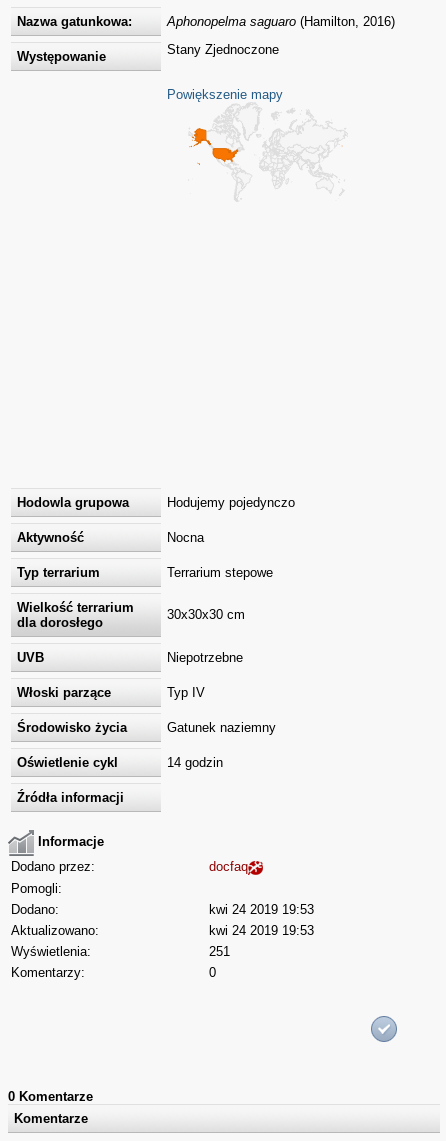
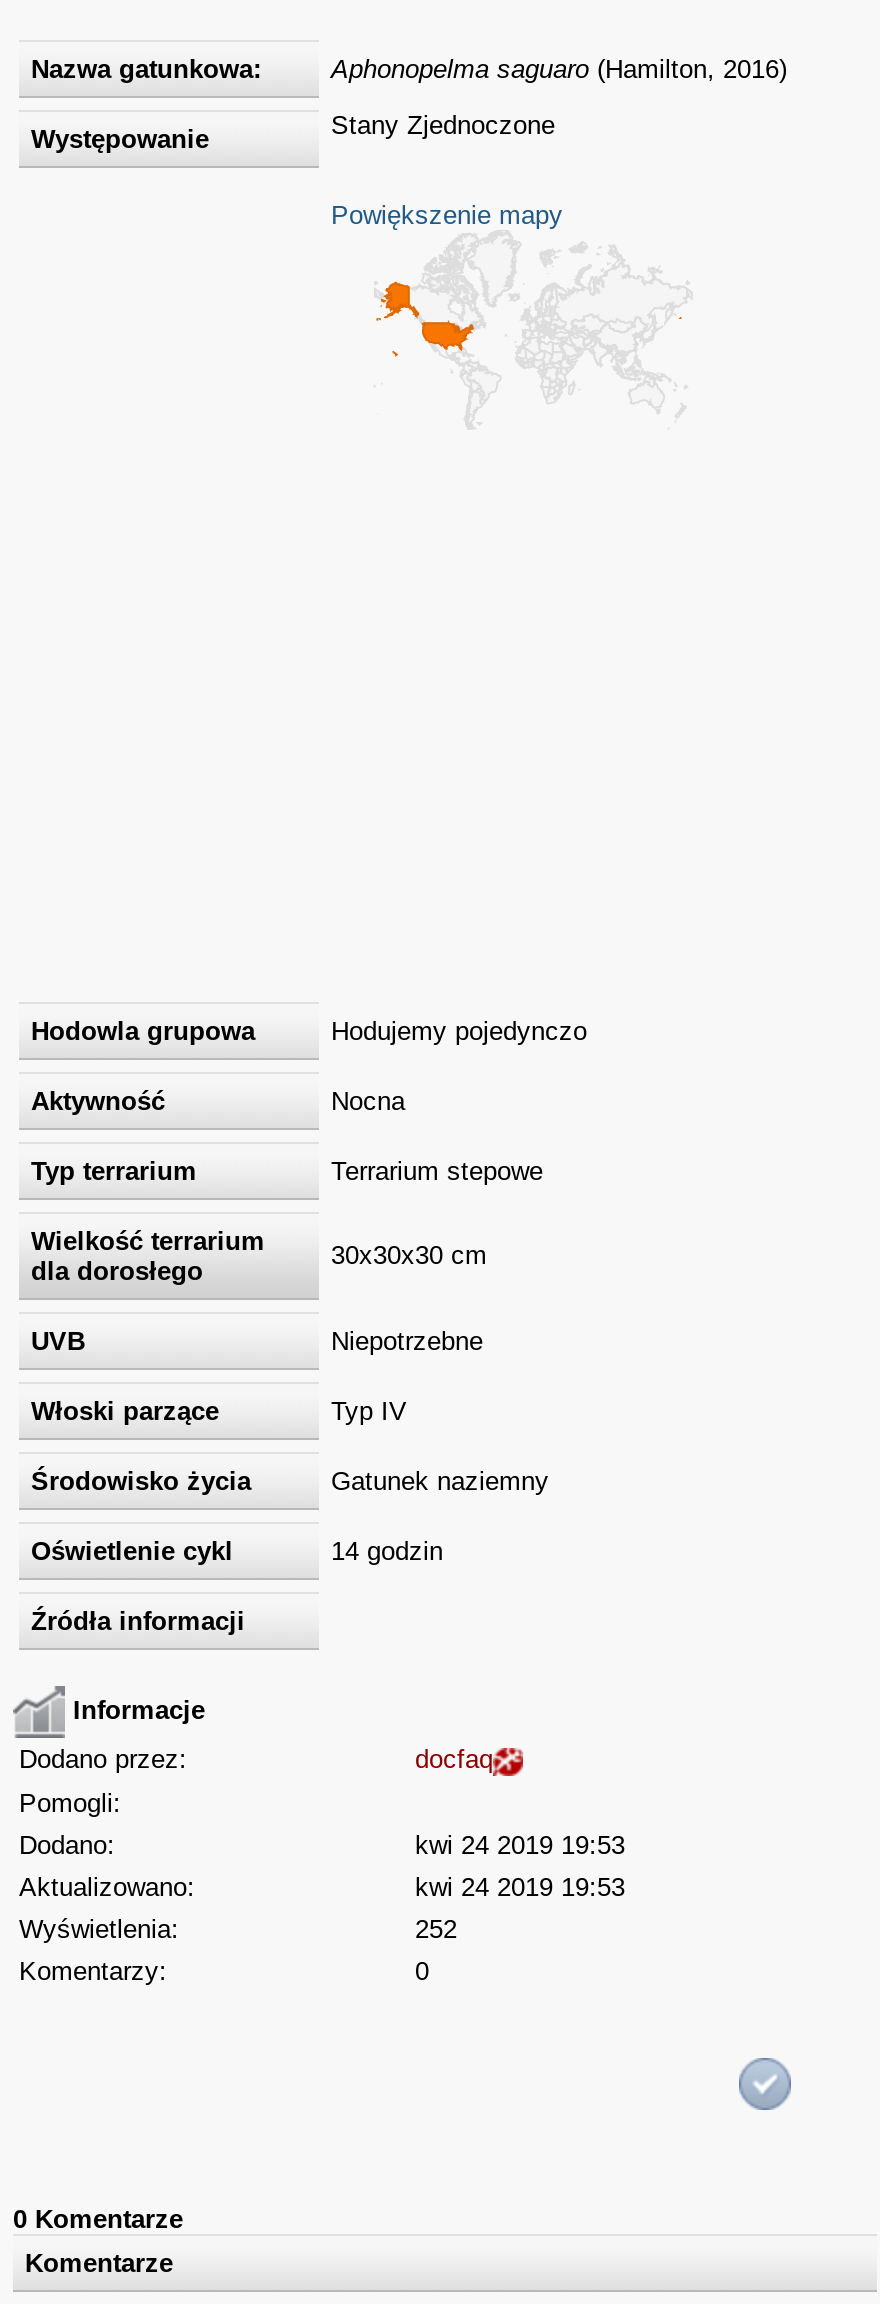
[209,944,230,959] 251 -> [415,1914,457,1944] 252

